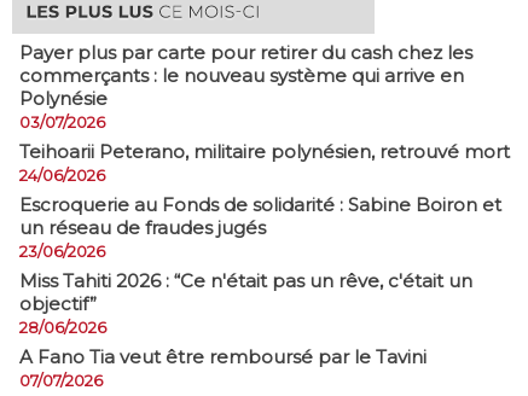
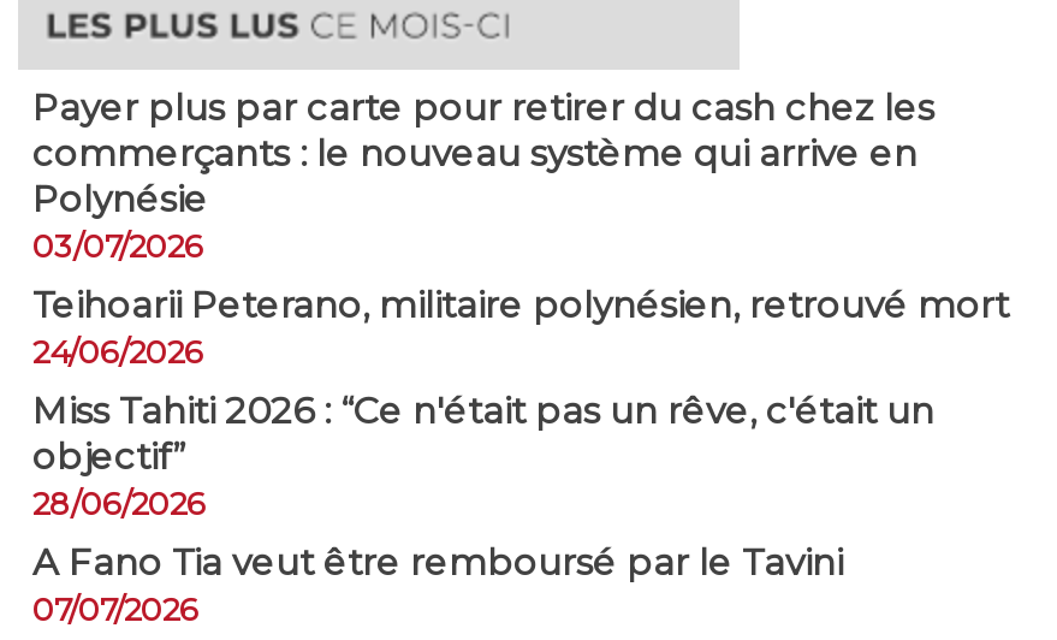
[19,193,501,261] Escroquerie au Fonds de solidarité : Sabine Boiron et | un réseau de fraudes jugés | 23/06/2026 -> none

